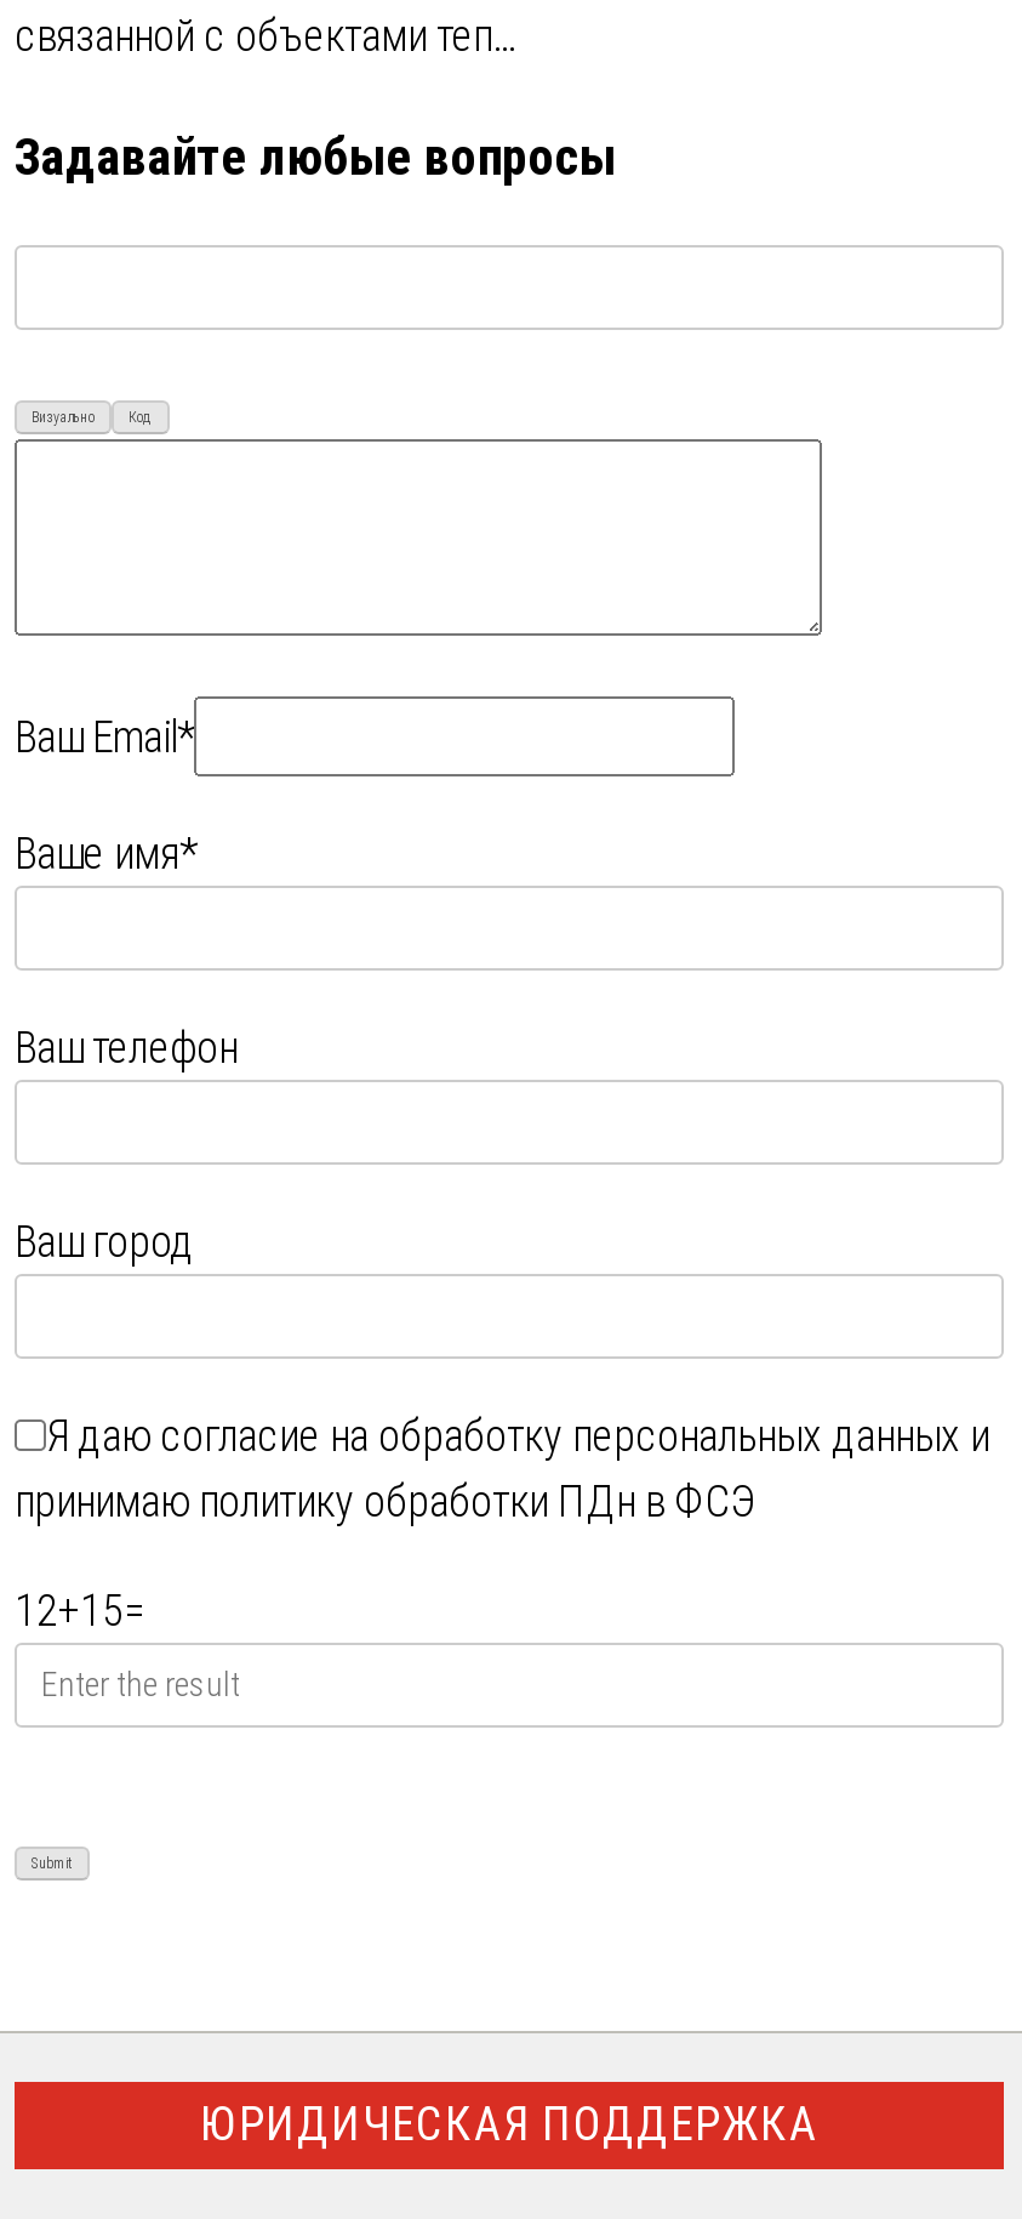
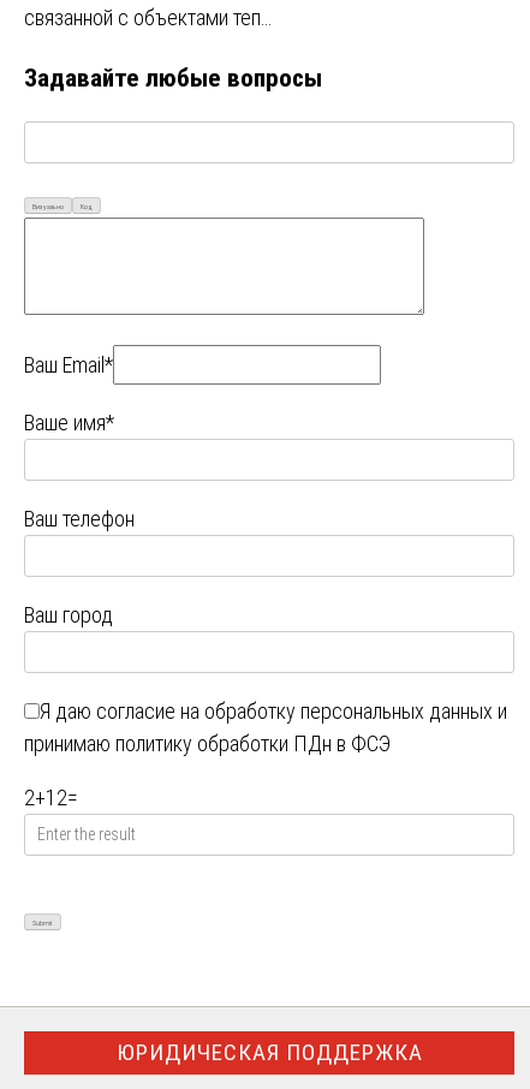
[15,1584,145,1635] 12+15= -> [24,785,78,810] 2+12=

